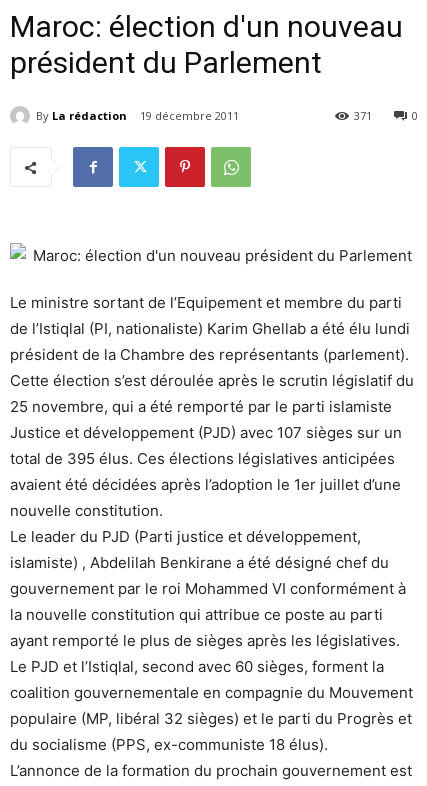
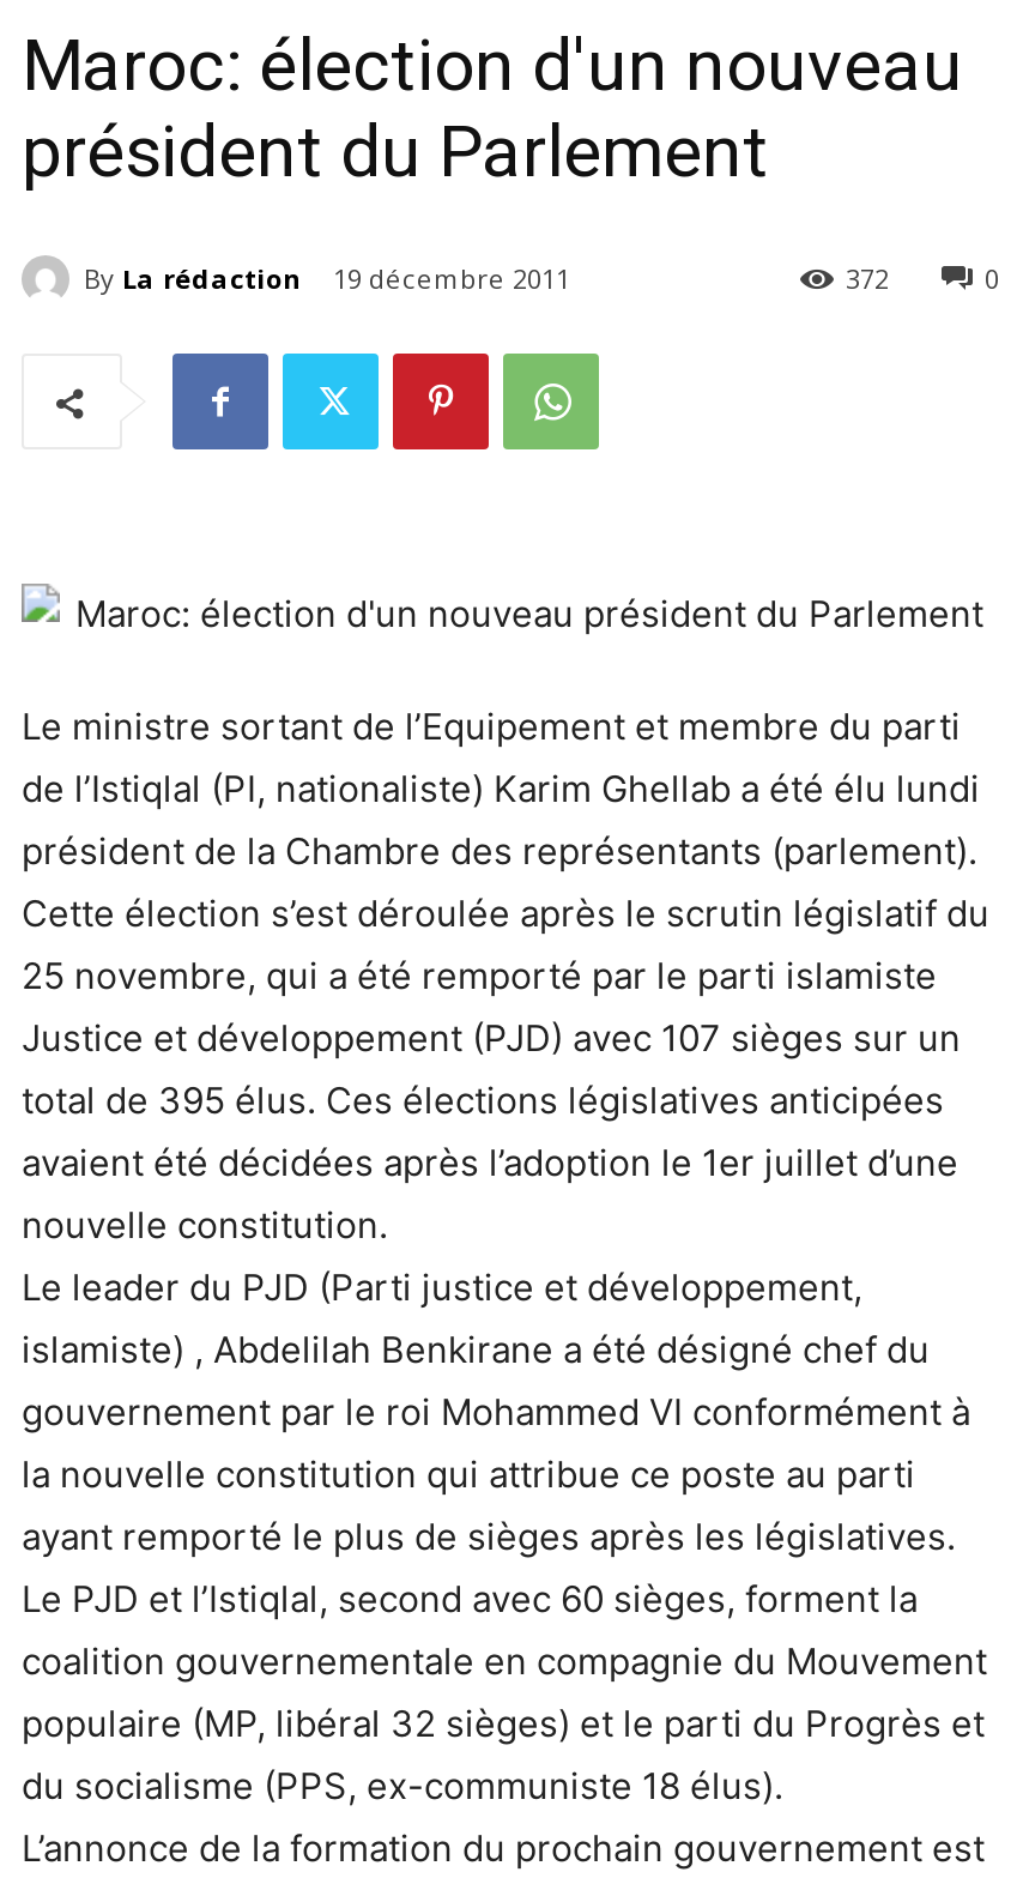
[354,108,372,123] 371 -> [846,260,889,296] 372

